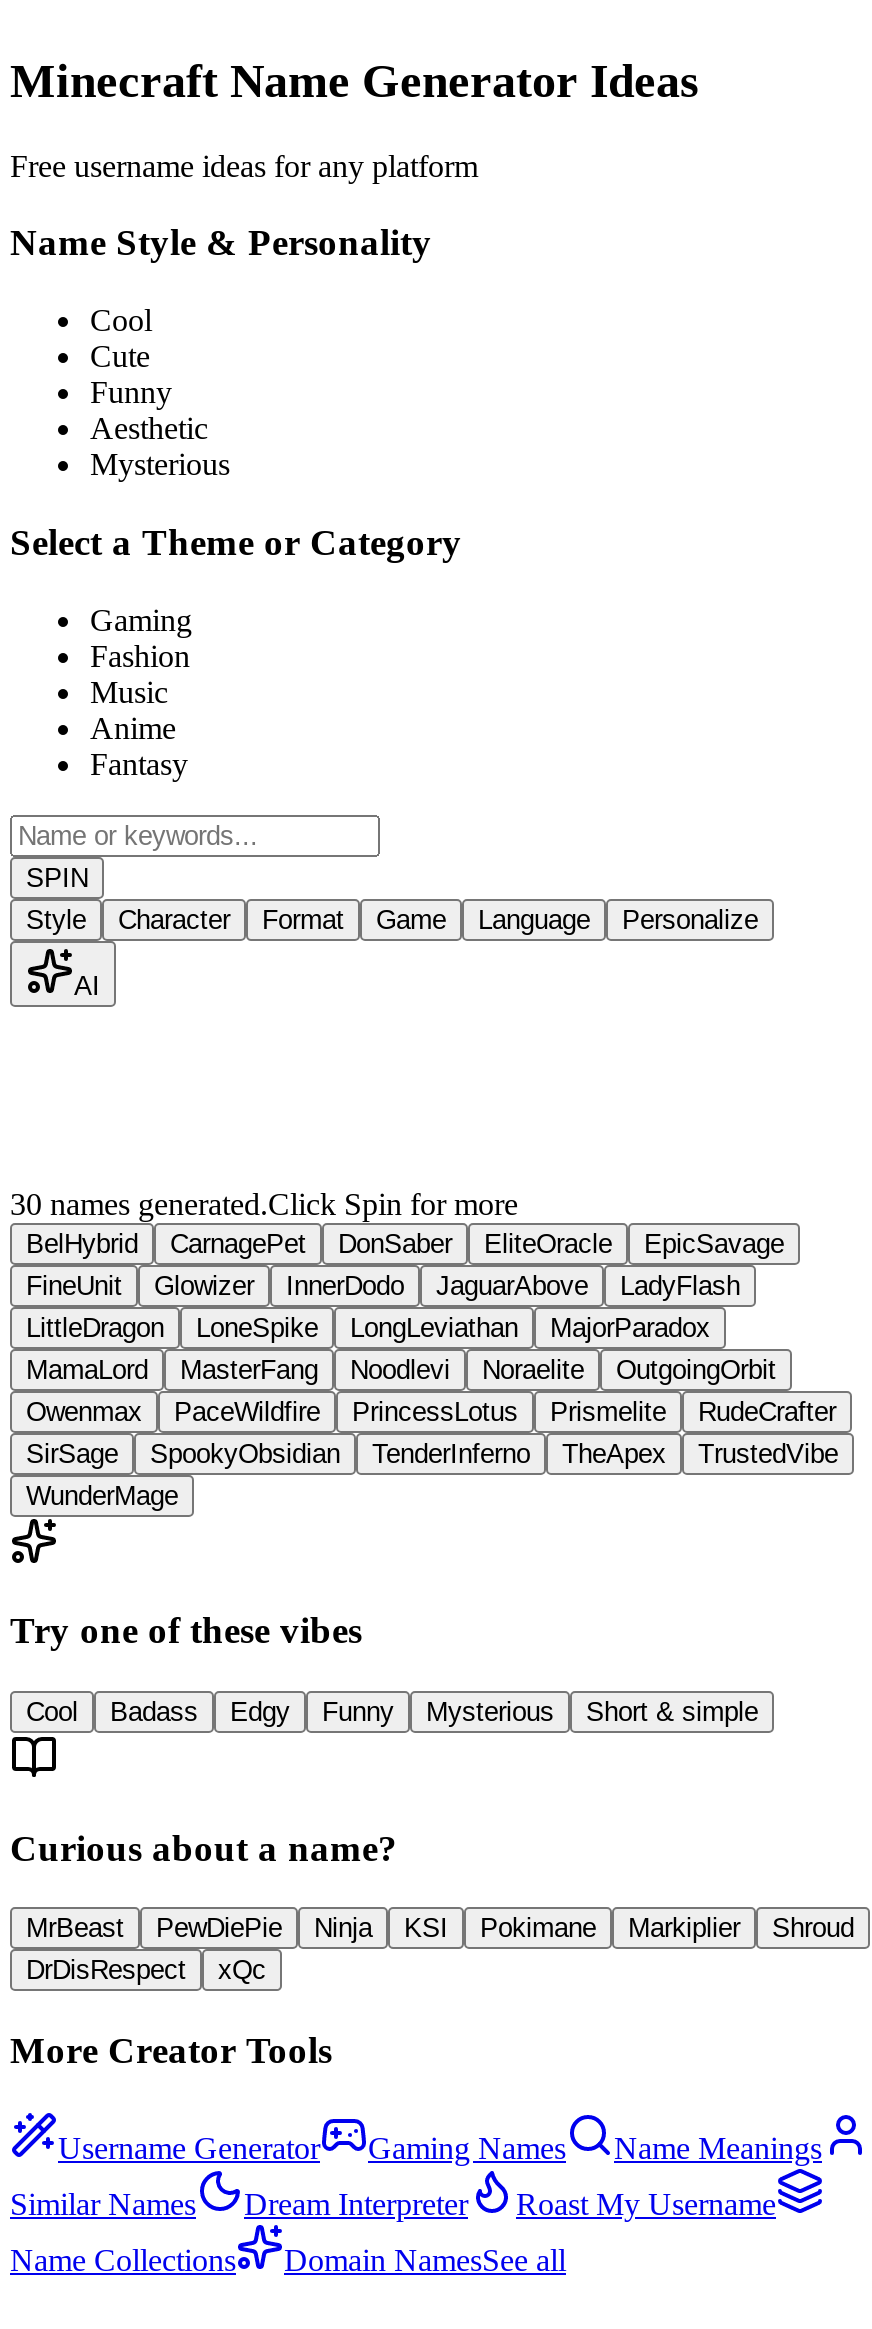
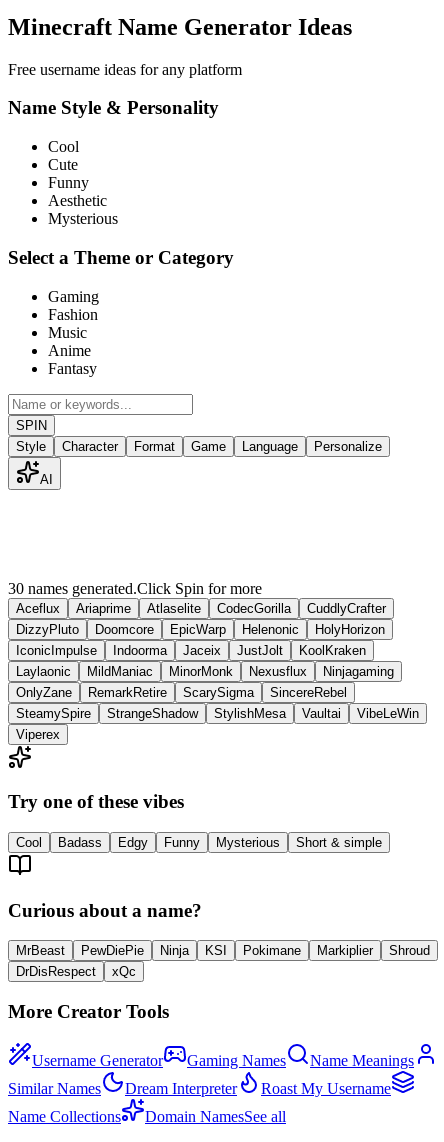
[26,1228,838,1510] BelHybrid | CarnagePet | DonSaber | EliteOracle | EpicSavage | FineUnit | Glowizer | InnerDodo | JaguarAbove | LadyFlash | LittleDragon | LoneSpike | LongLeviathan | MajorParadox | MamaLord | MasterFang | Noodlevi | Noraelite | OutgoingOrbit | Owenmax | PaceWildfire | PrincessLotus | Prismelite | RudeCrafter | SirSage | SpookyObsidian | TenderInferno | TheApex | TrustedVibe | WunderMage -> [16,600,419,741] Aceflux | Ariaprime | Atlaselite | CodecGorilla | CuddlyCrafter | DizzyPluto | Doomcore | EpicWarp | Helenonic | HolyHorizon | IconicImpulse | Indoorma | Jaceix | JustJolt | KoolKraken | Laylaonic | MildManiac | MinorMonk | Nexusflux | Ninjagaming | OnlyZane | RemarkRetire | ScarySigma | SincereRebel | SteamySpire | StrangeShadow | StylishMesa | Vaultai | VibeLeWin | Viperex

